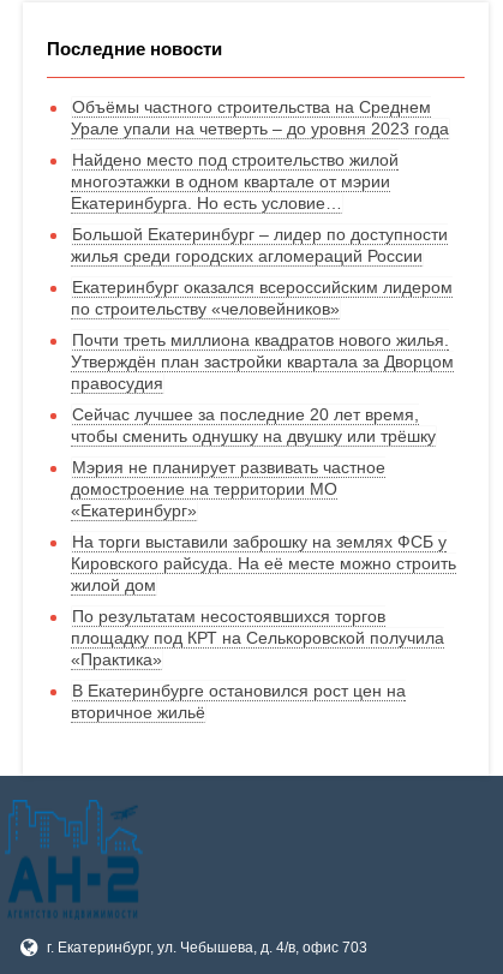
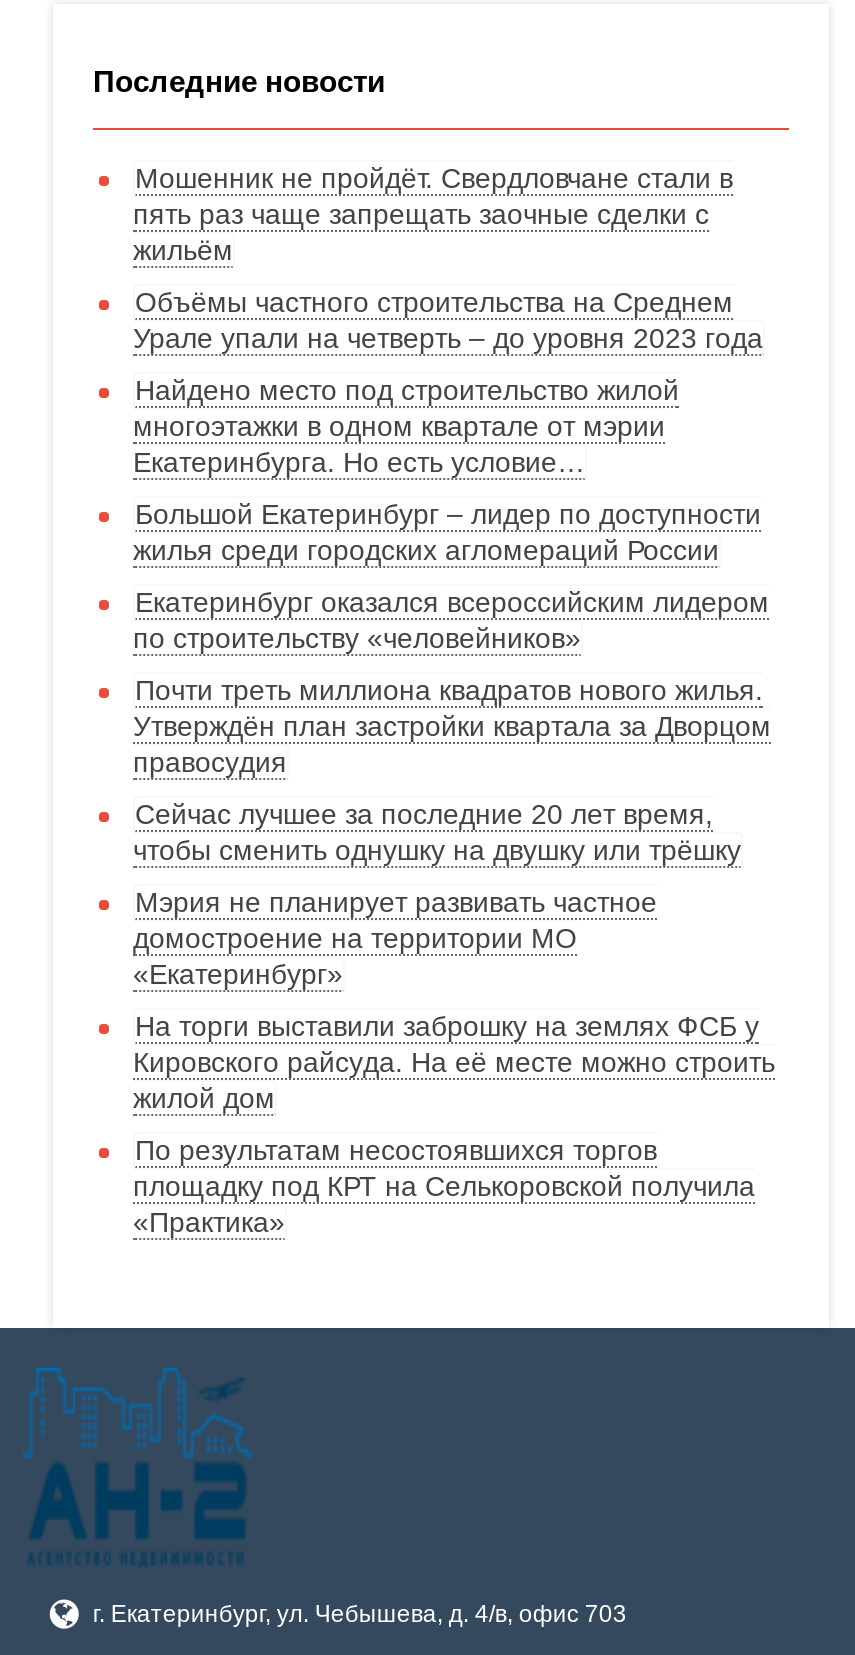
none -> [133,162,733,266] Мошенник не пройдёт. Свердловчане стали в | пять раз чаще запрещать заочные сделки с | жильём
moved [71,98,456,669] -> [133,286,775,1238]: Объёмы частного строительства на Среднем | Урале упали на четверть – до уровня 2023 года | Найдено место под строительство жилой | ... | площадку под КРТ на Селькоровской получила | «Практика»
[71,681,406,722] В Екатеринбурге остановился рост цен на | вторичное жильё -> none

